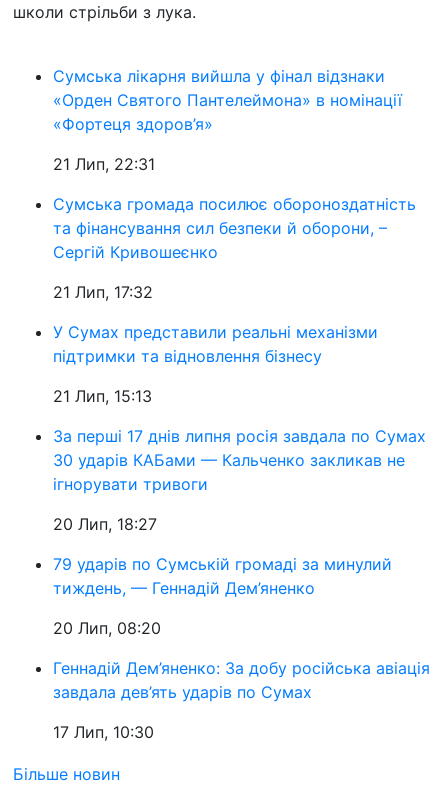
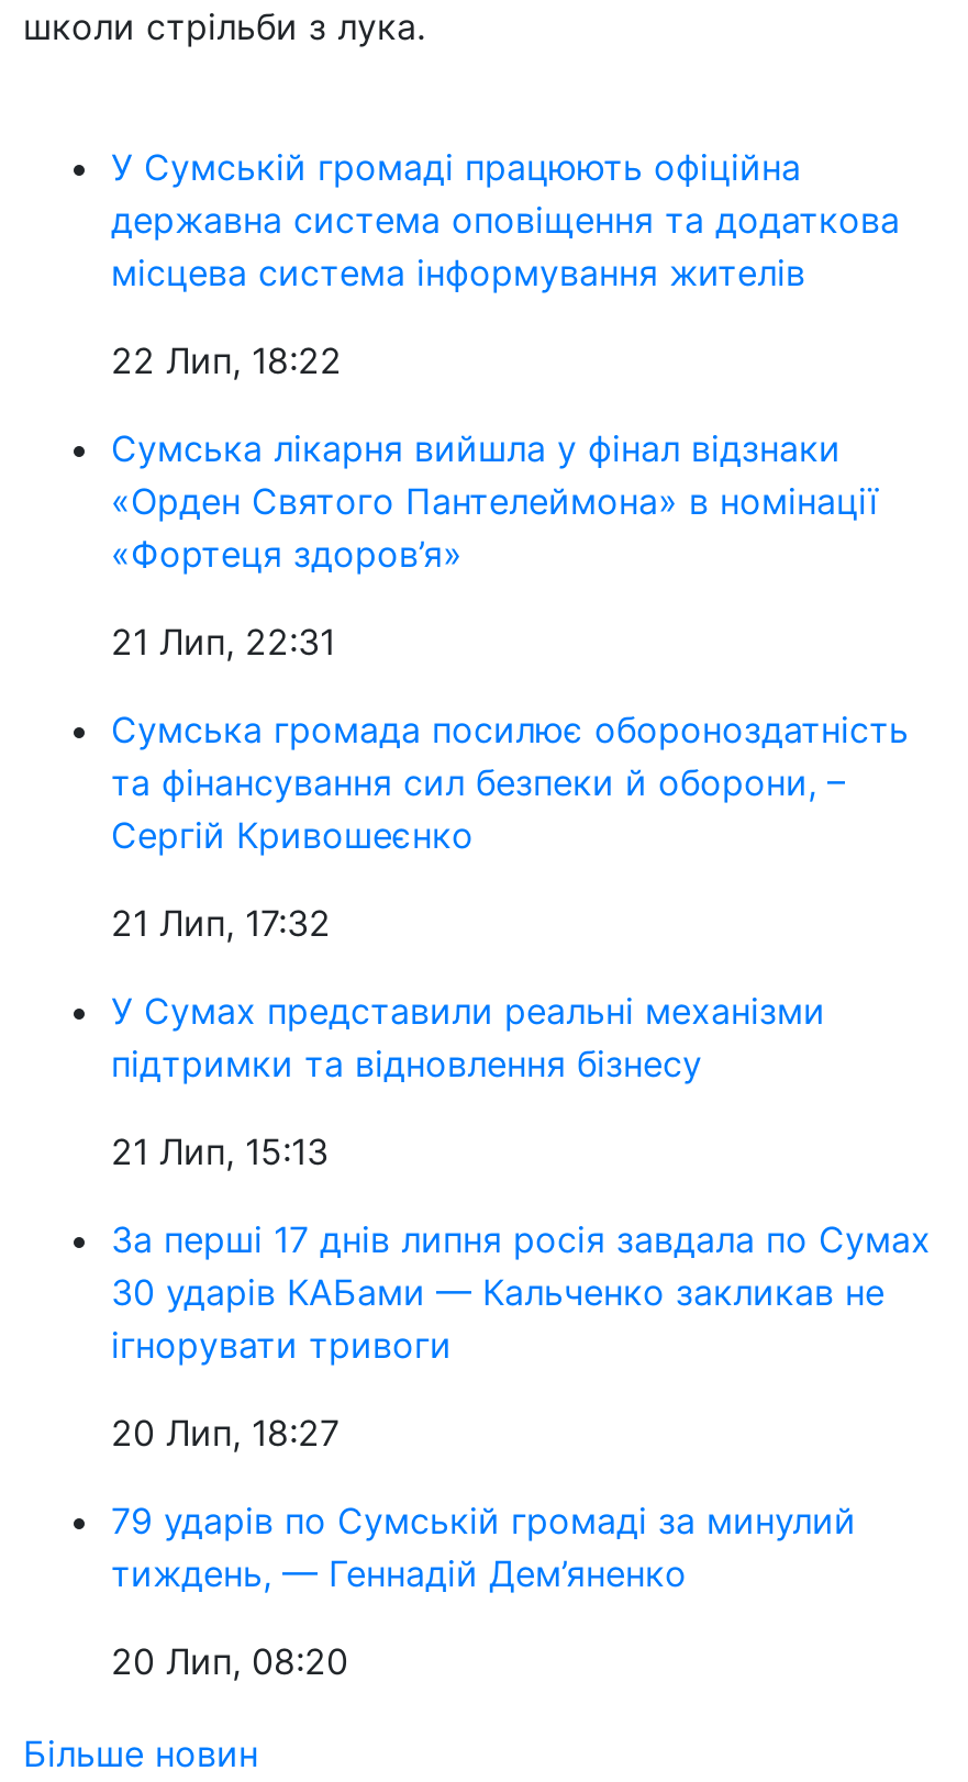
none -> [111,146,900,383] У Сумській громаді працюють офіційна | державна система оповіщення та додаткова | місцева система інформування жителів | 22 Лип, 18:22
moved [53,66,426,638] -> [111,427,931,1684]: Сумська лікарня вийшла у фінал відзнаки | «Орден Святого Пантелеймона» в номінації | «Фортеця здоров’я» | ... | тиждень, — Геннадій Дем’яненко | 20 Лип, 08:20
[53,658,430,742] Геннадій Дем’яненко: За добу російська авіація | завдала дев’ять ударів по Сумах | 17 Лип, 10:30 -> none

